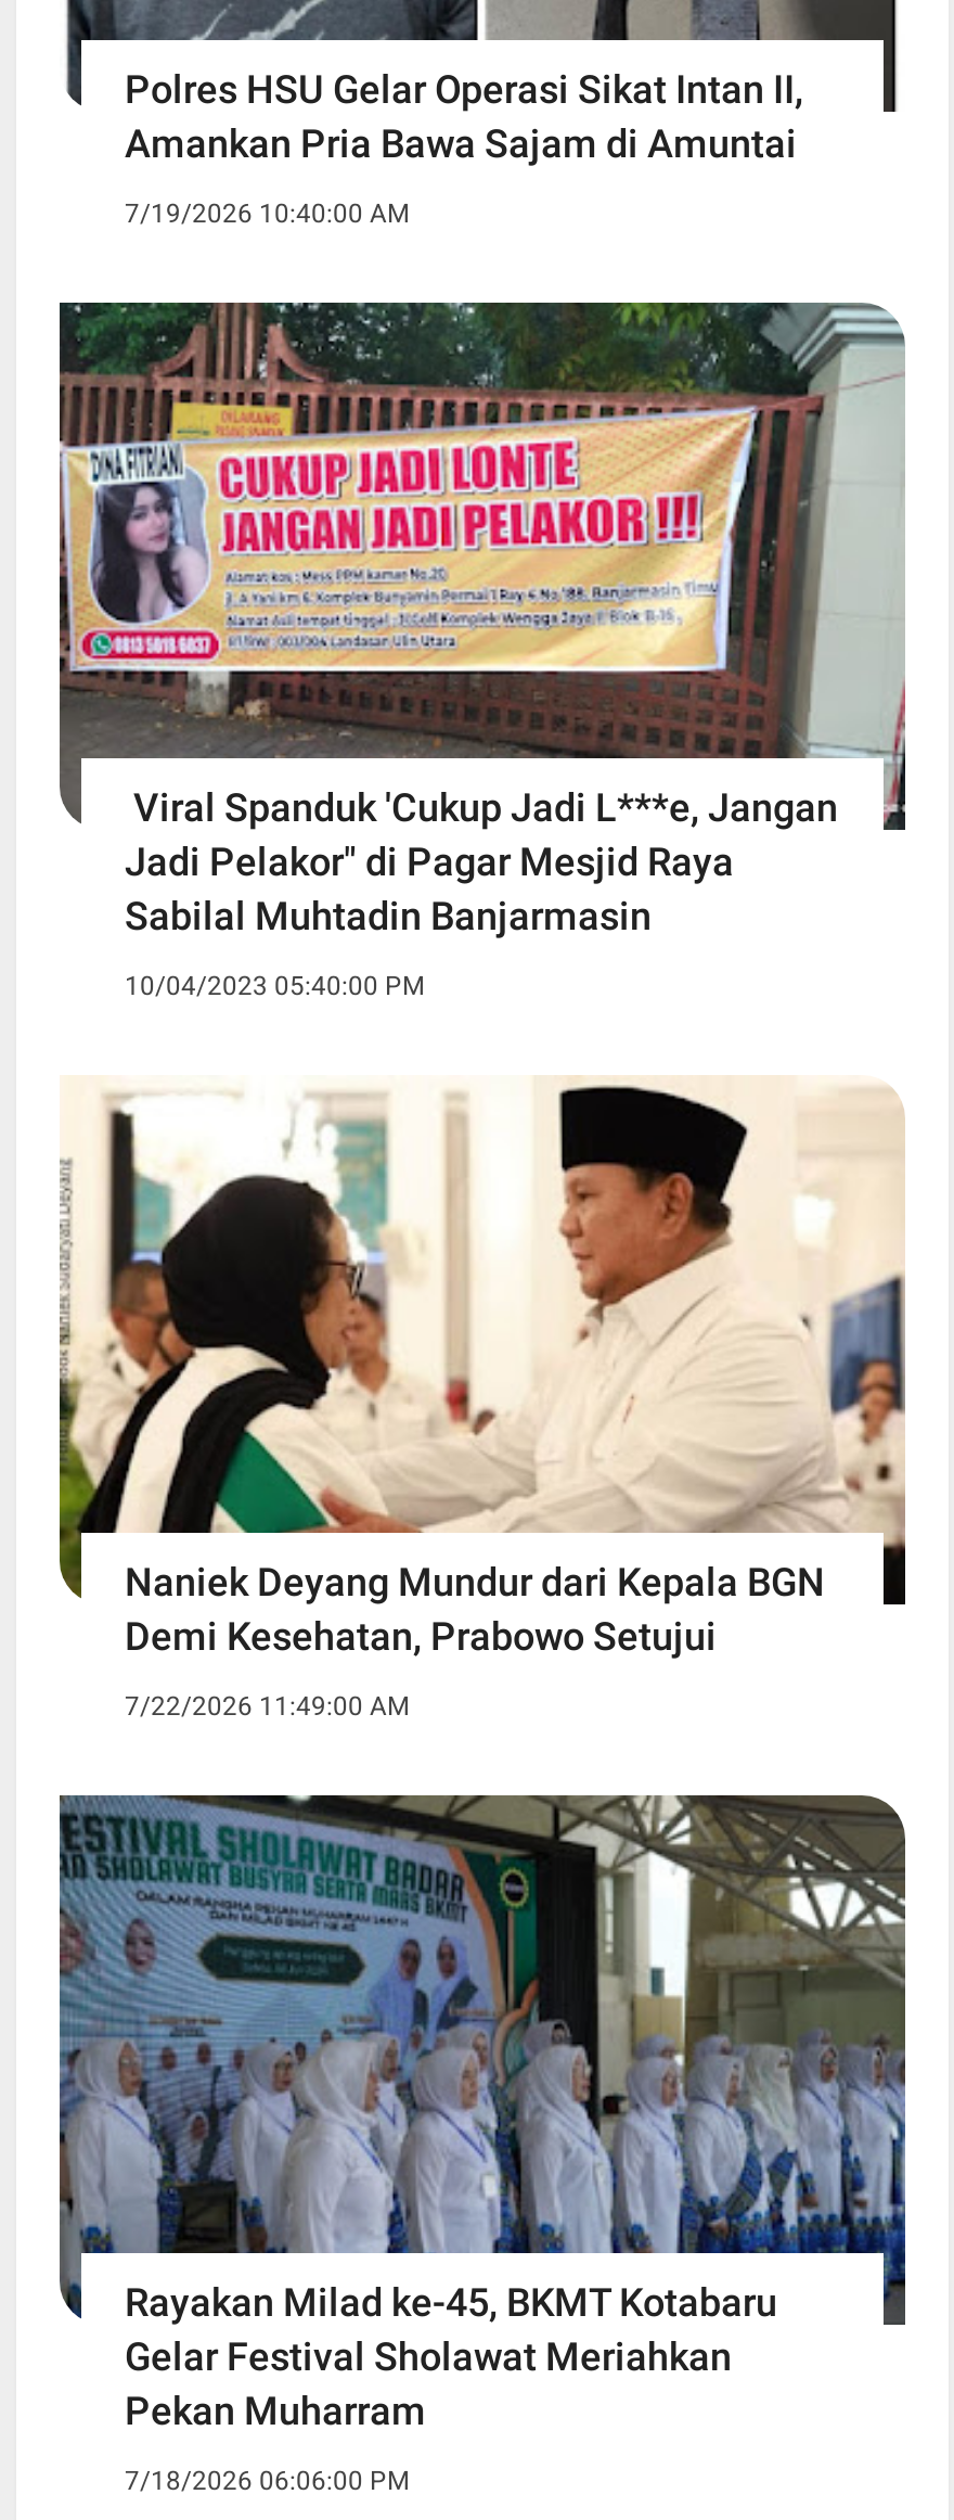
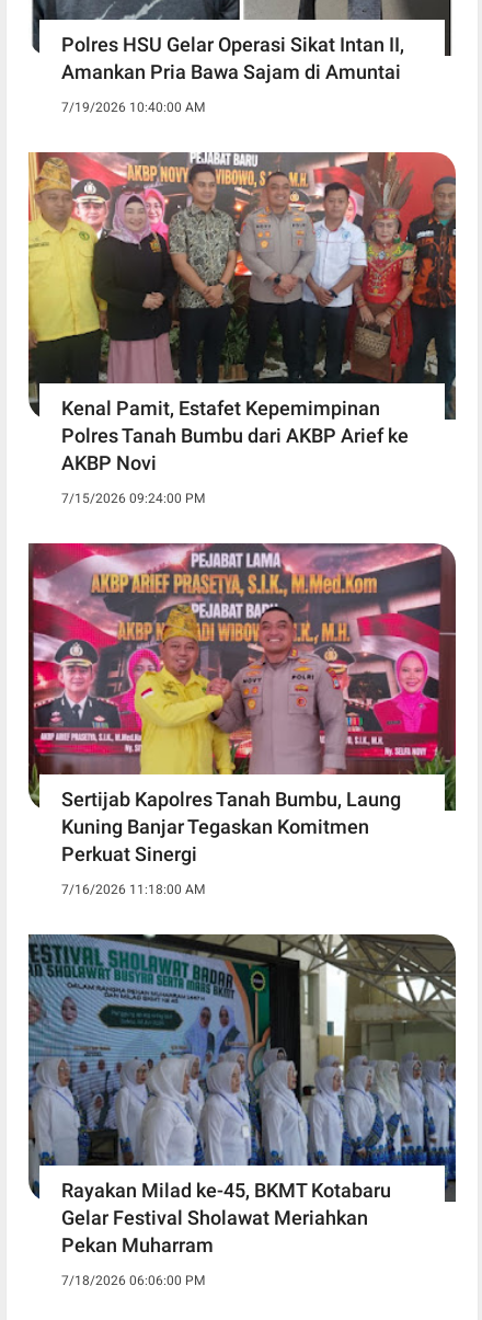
[57,299,905,940] [image] | Viral Spanduk 'Cukup Jadi L***e, Jangan | Jadi Pelakor" di Pagar Mesjid Raya | Sabilal Muhtadin Banjarmasin -> [27,151,456,474] [image] | Kenal Pamit, Estafet Kepemimpinan | Polres Tanah Bumbu dari AKBP Arief ke | AKBP Novi
[125,972,424,1003] 10/04/2023 05:40:00 PM -> [61,491,205,506] 7/15/2026 09:24:00 PM
[57,1076,905,1660] [image] | Naniek Deyang Mundur dari Kepala BGN | Demi Kesehatan, Prabowo Setujui -> [27,542,457,865] [image] | Sertijab Kapolres Tanah Bumbu, Laung | Kuning Banjar Tegaskan Komitmen | Perkuat Sinergi
[125,1692,409,1722] 7/22/2026 11:49:00 AM -> [61,882,205,897] 7/16/2026 11:18:00 AM

